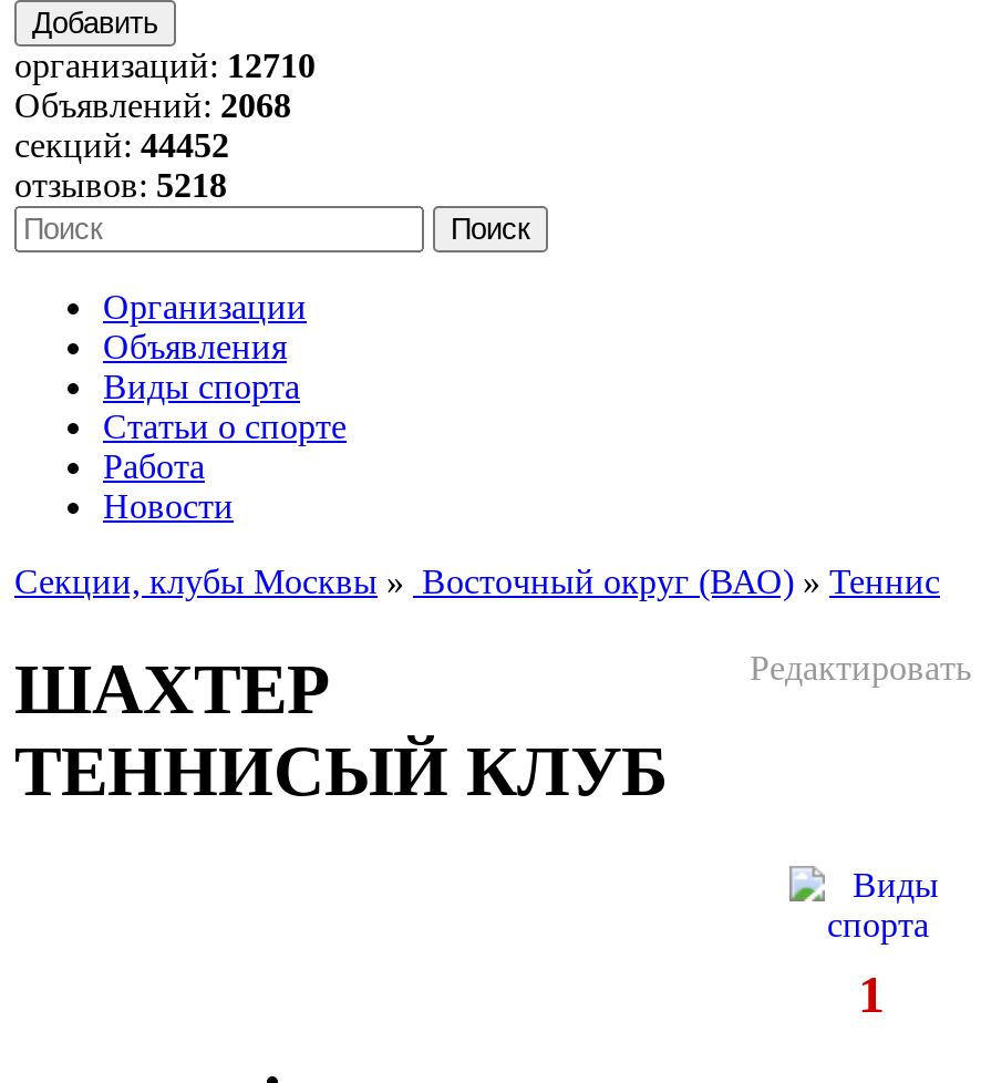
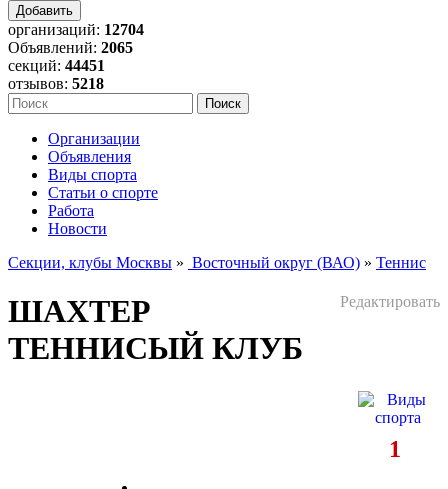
[14,47,316,84] организаций: 12710 -> [8,21,144,38] организаций: 12704
[14,86,291,124] Объявлений: 2068 -> [8,39,133,56] Объявлений: 2065
[14,126,229,164] секций: 44452 -> [8,57,105,74] секций: 44451

